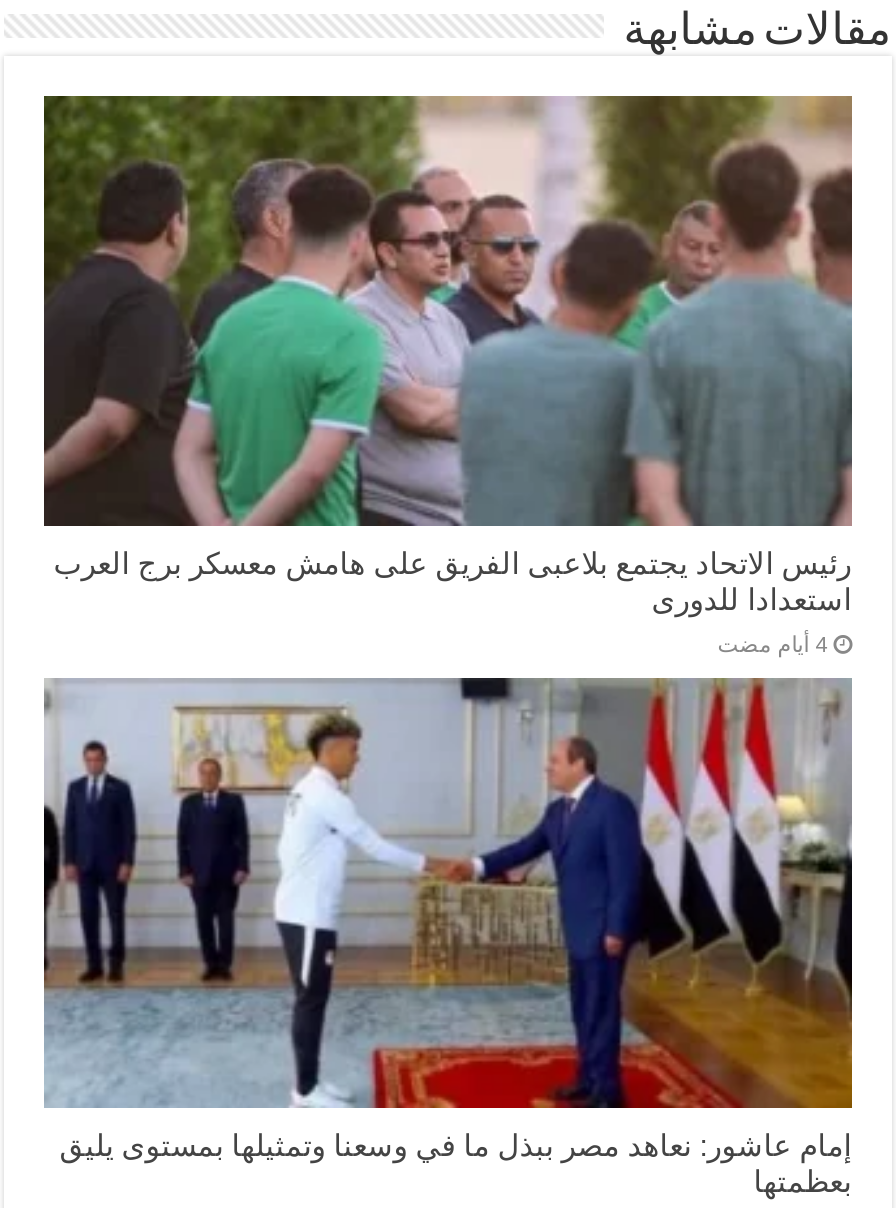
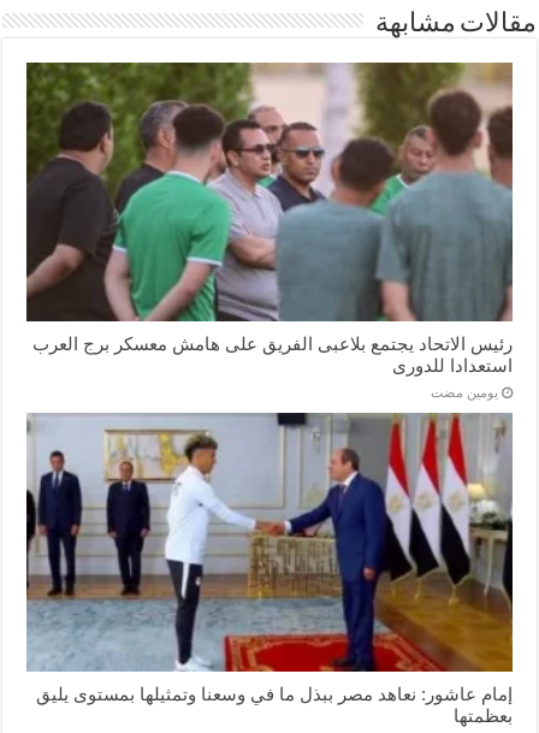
none -> [430,385,498,400] يومين مضت

